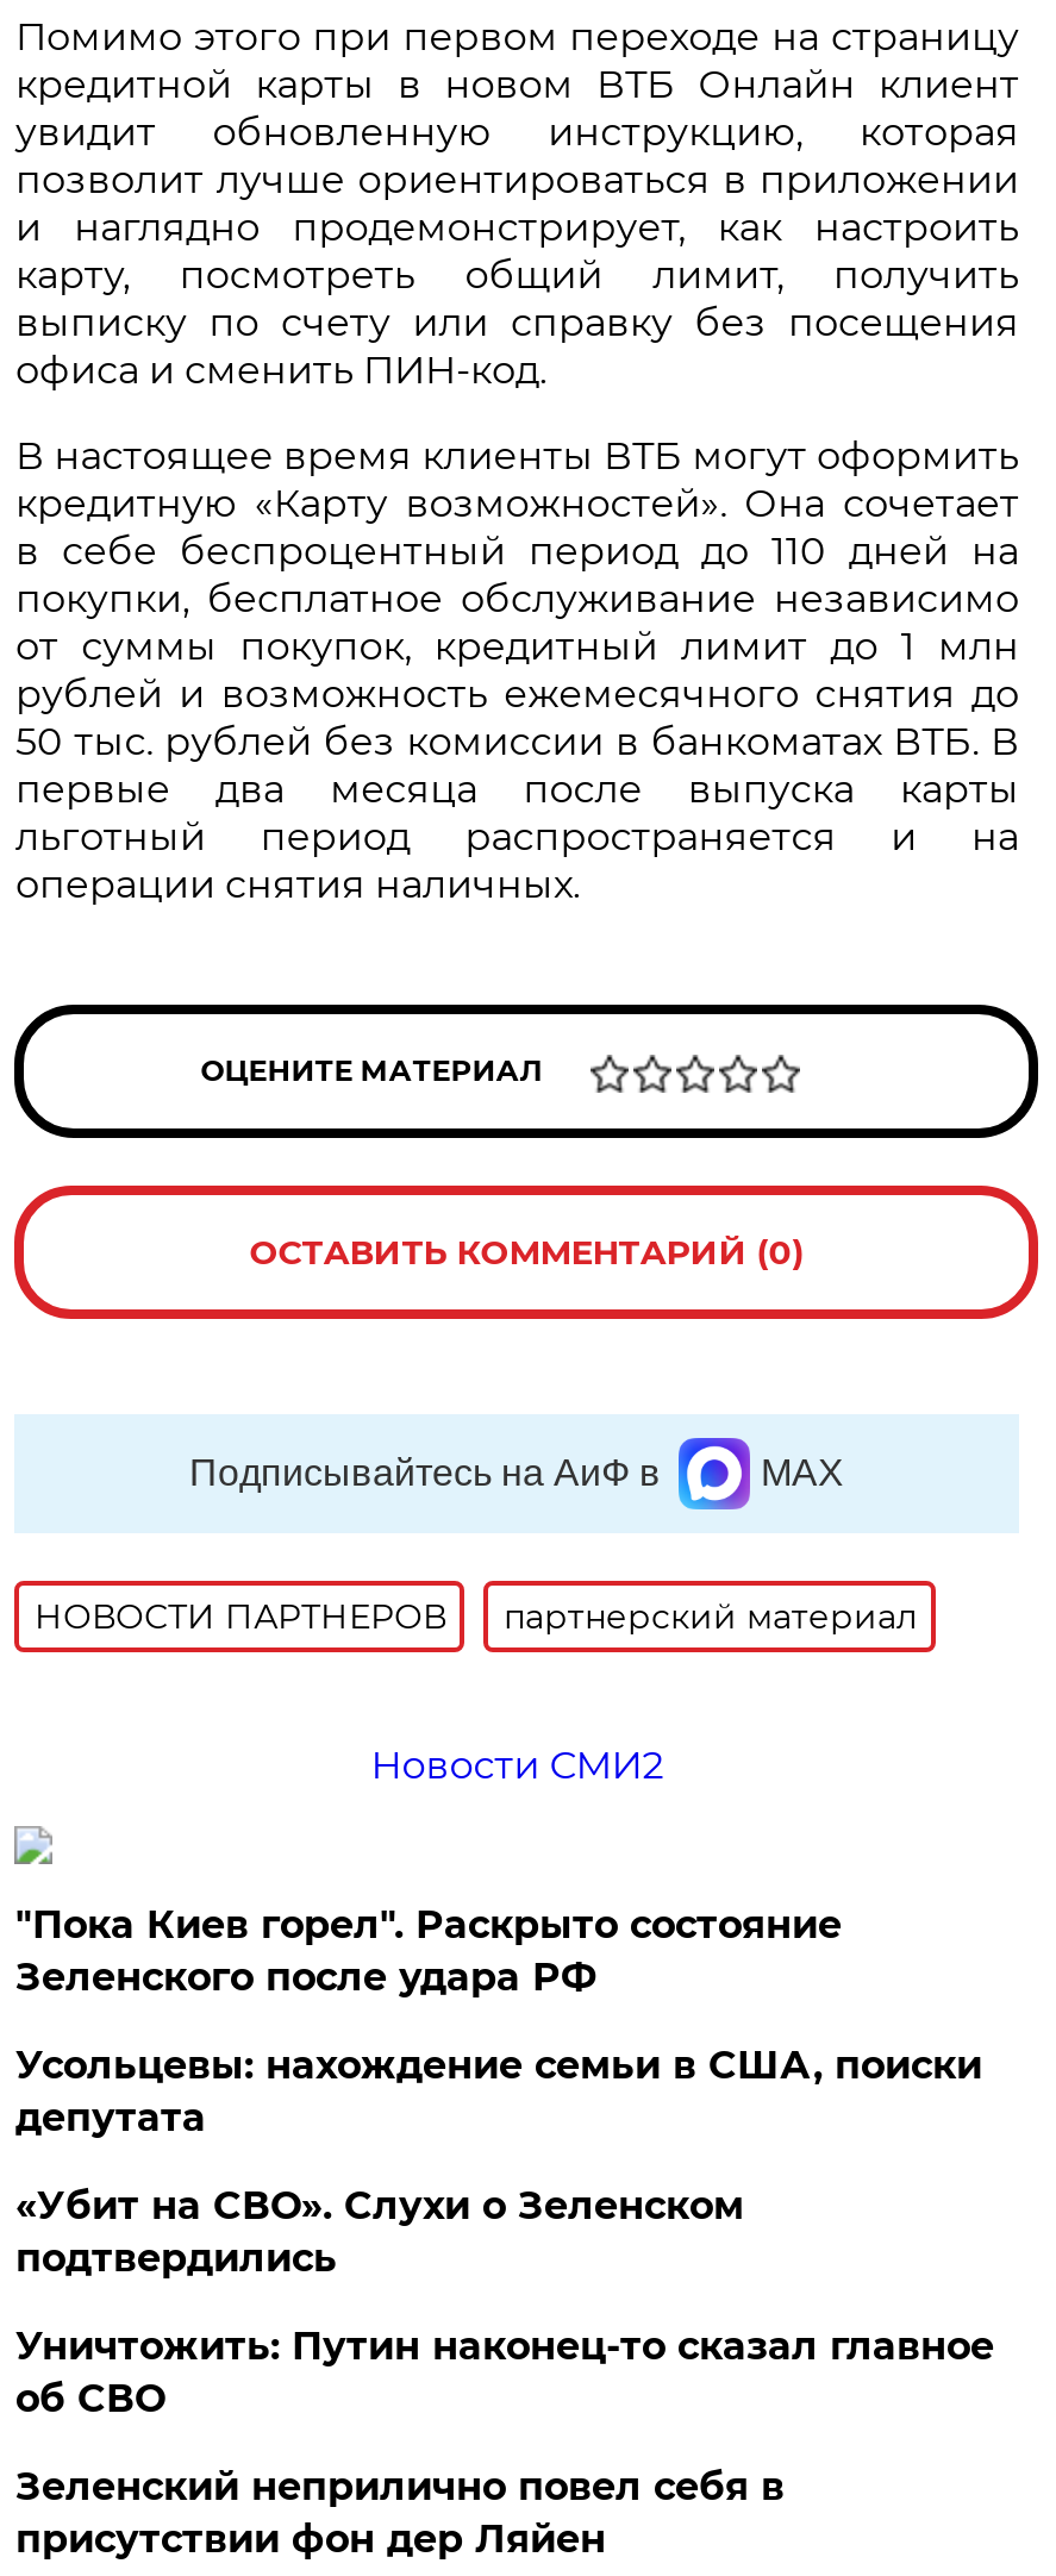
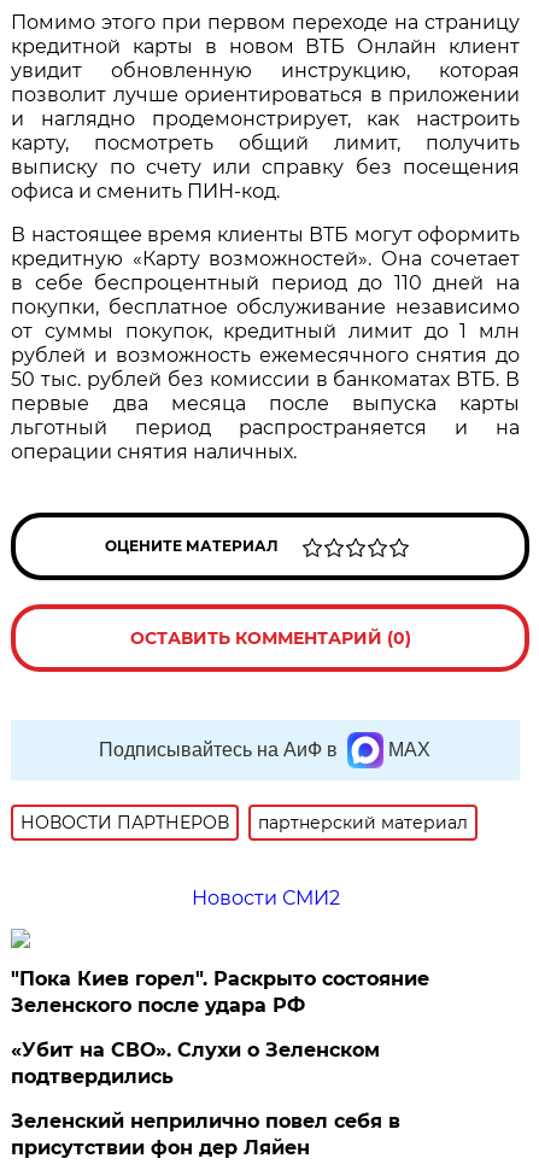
[15,2042,982,2140] Усольцевы: нахождение семьи в США, поиски | депутата -> none
[15,2323,994,2421] Уничтожить: Путин наконец-то сказал главное | об СВО -> none

